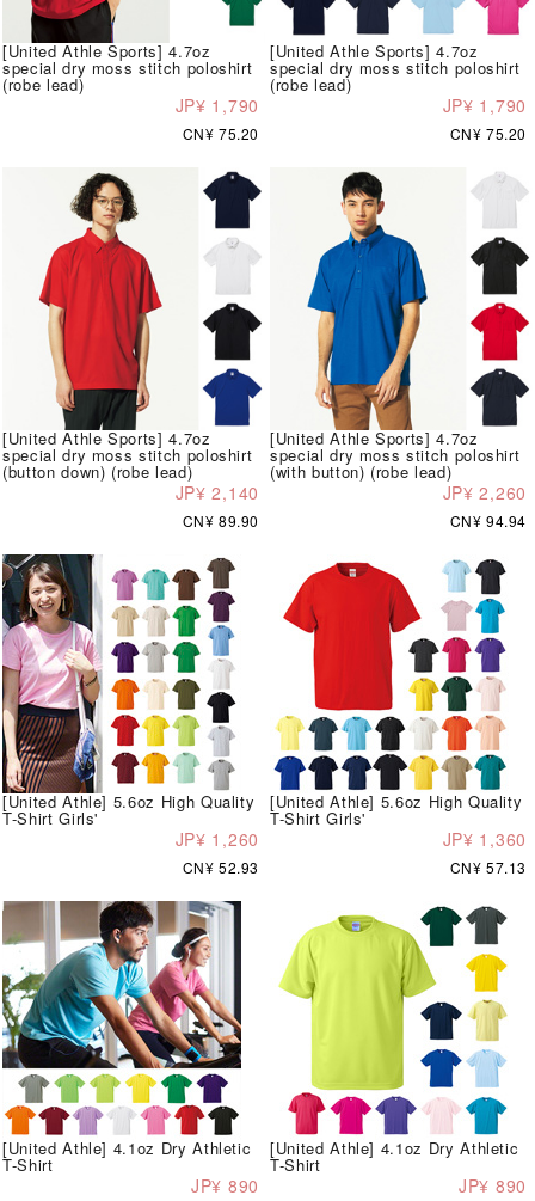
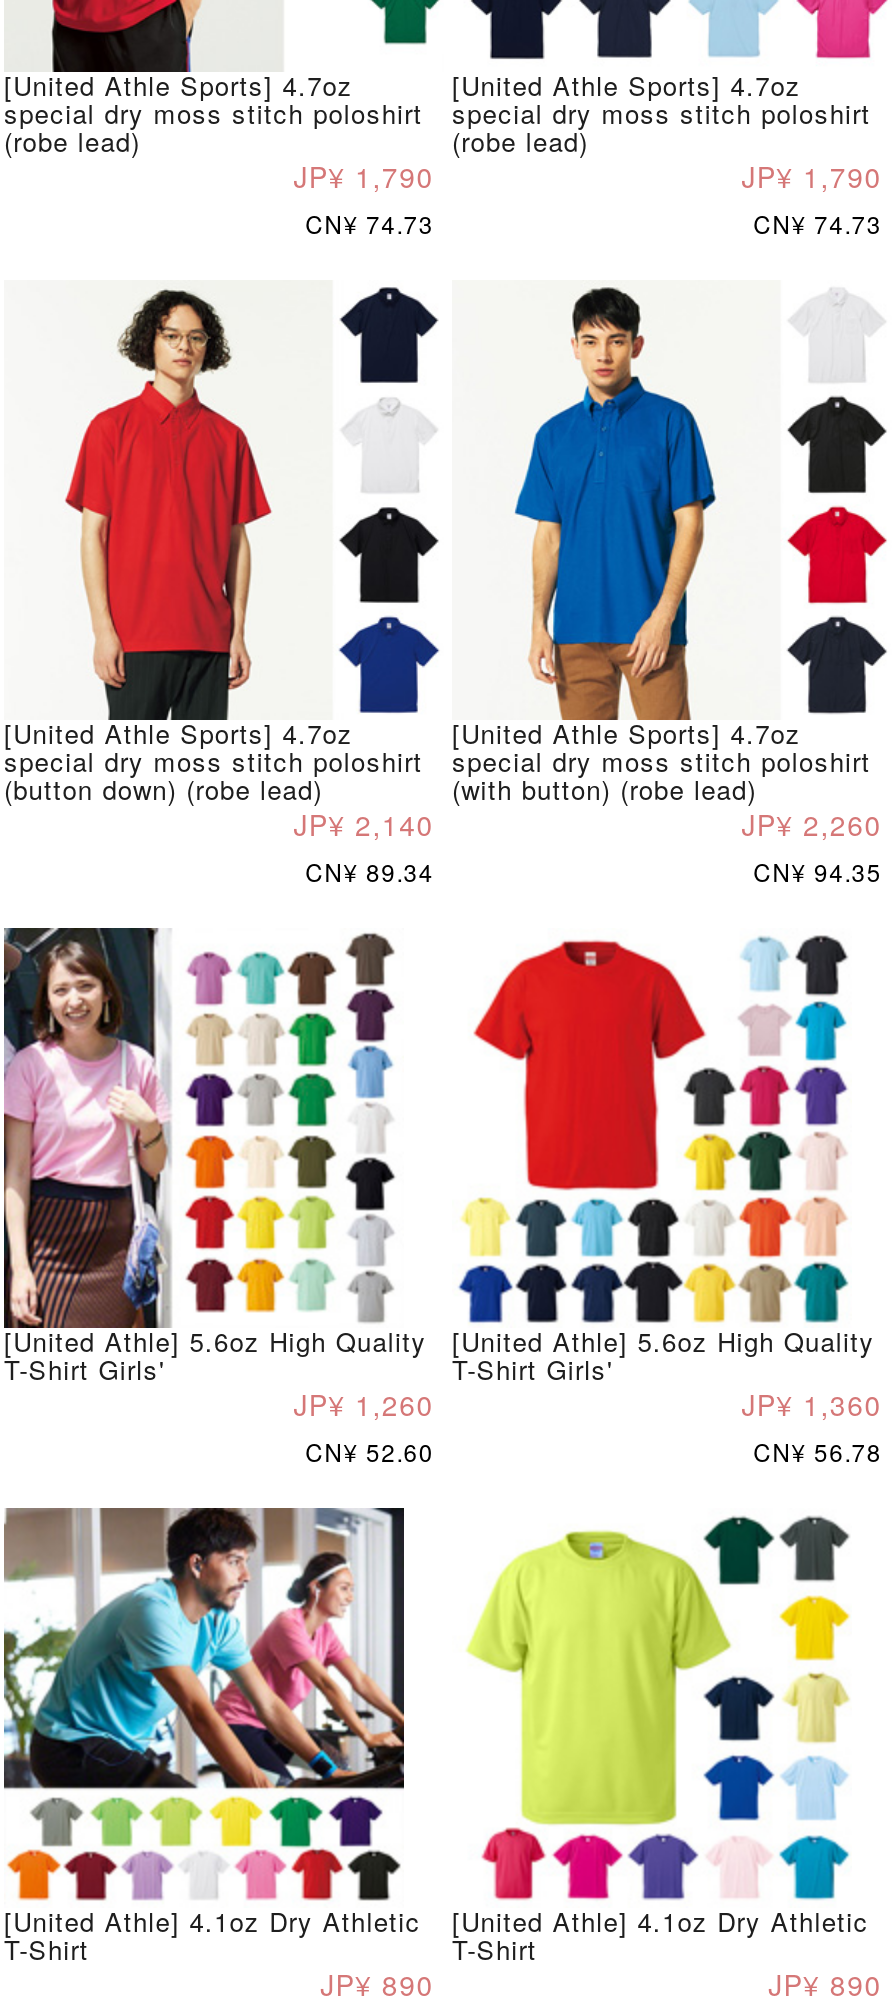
[182,124,259,144] CN¥ 75.20 -> [305,207,434,241] CN¥ 74.73
[450,124,527,144] CN¥ 75.20 -> [753,207,882,241] CN¥ 74.73
[182,511,259,531] CN¥ 89.90 -> [305,855,434,889] CN¥ 89.34
[450,511,527,531] CN¥ 94.94 -> [753,855,882,889] CN¥ 94.35
[182,857,259,878] CN¥ 52.93 -> [305,1435,434,1469] CN¥ 52.60
[450,857,527,878] CN¥ 57.13 -> [753,1435,882,1469] CN¥ 56.78

